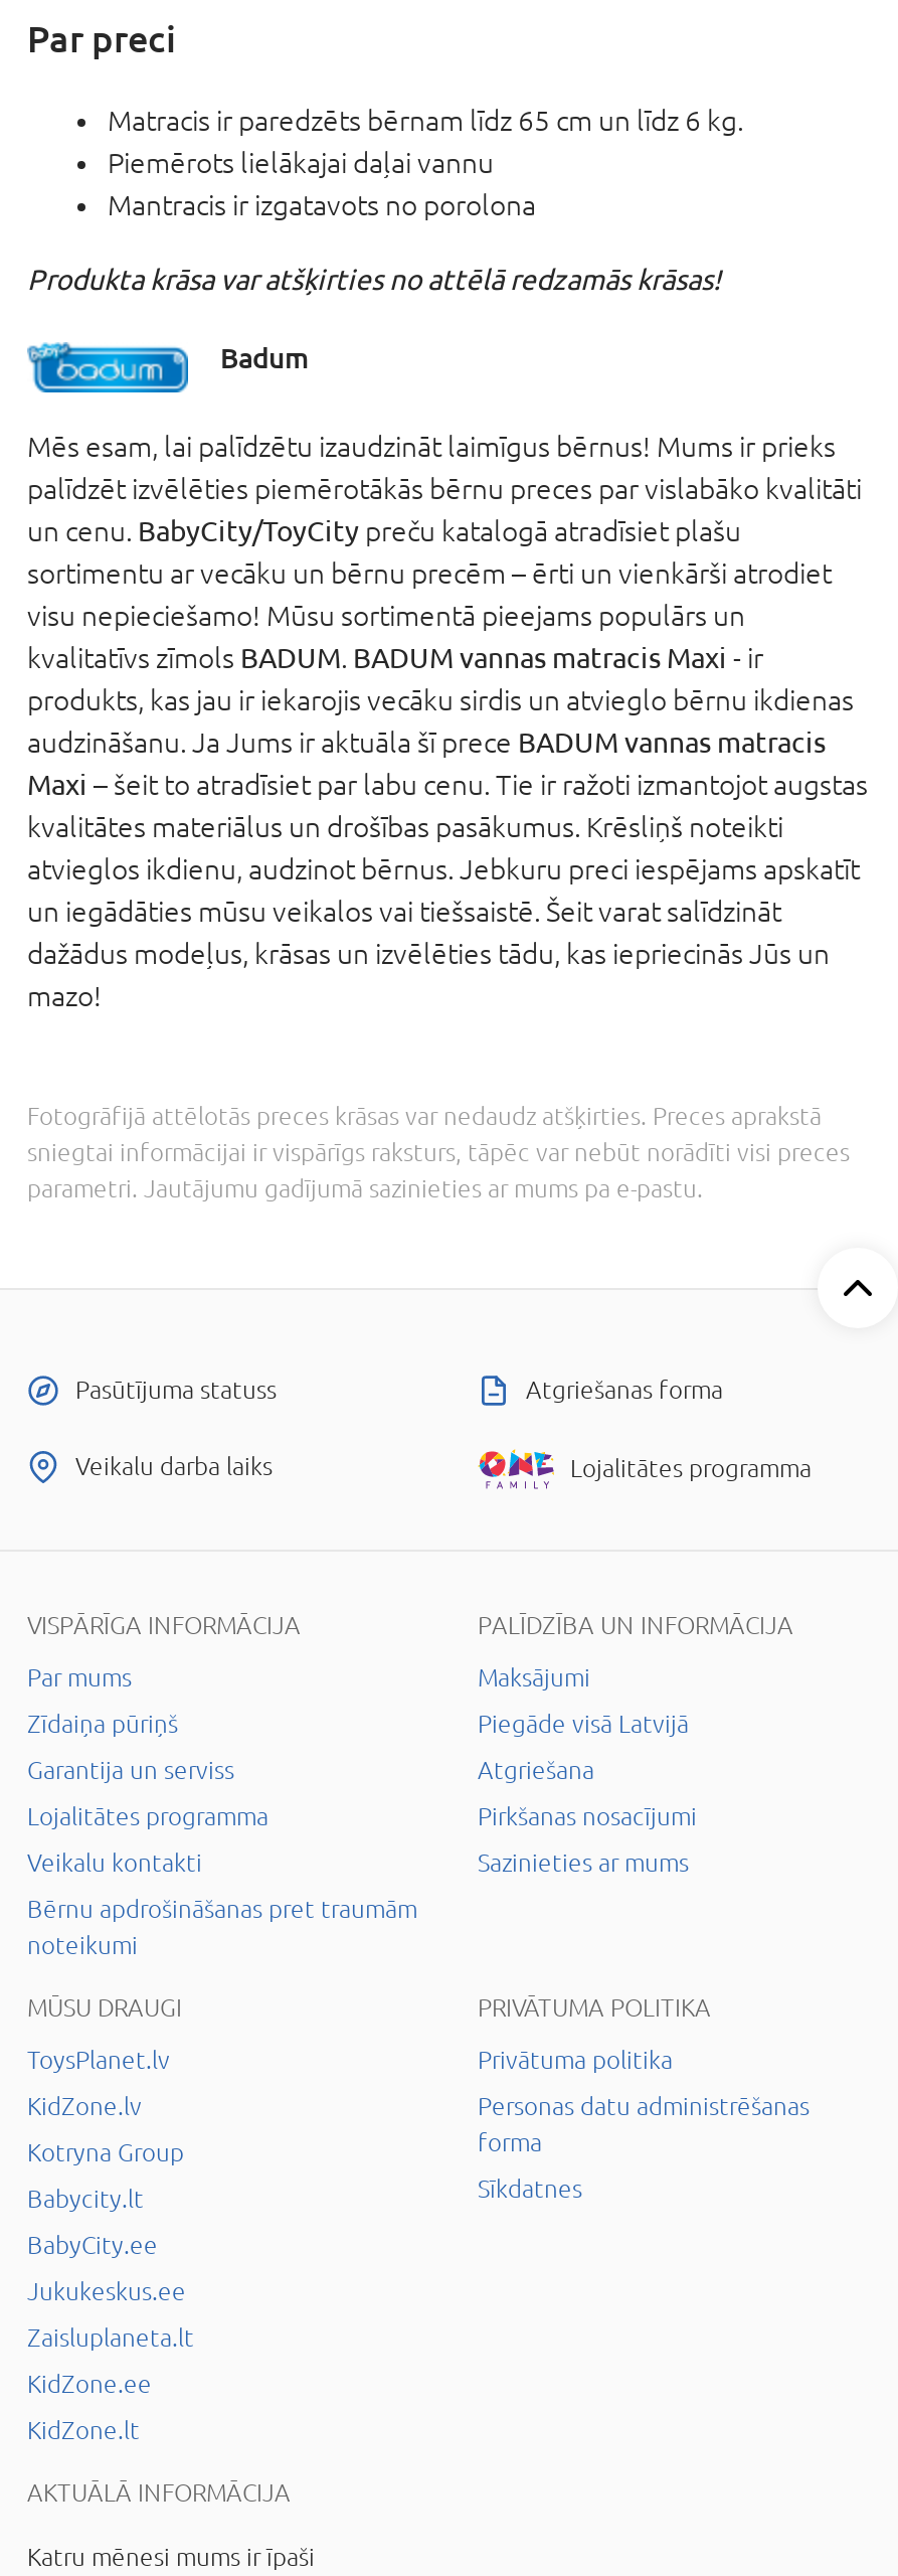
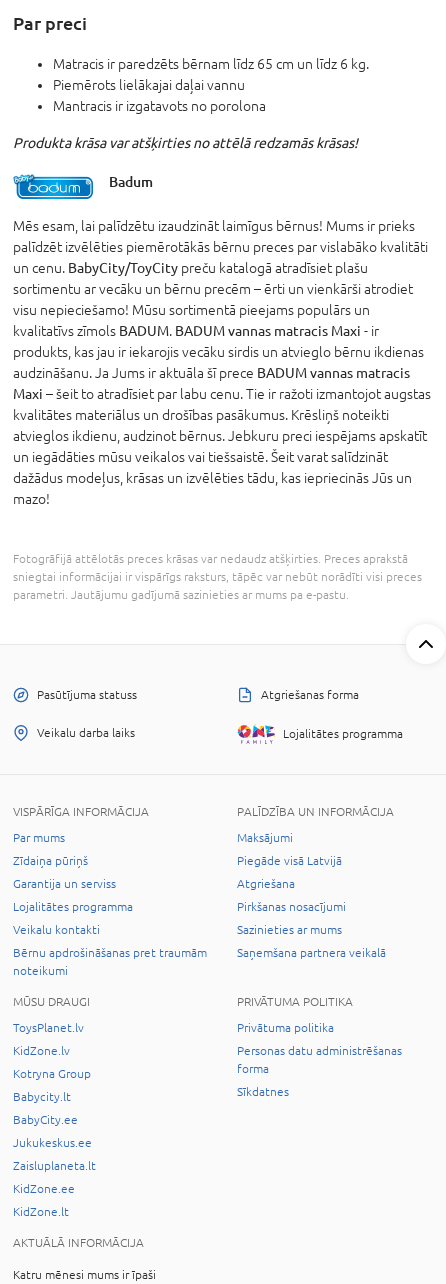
none -> [237,945,386,959] Saņemšana partnera veikalā

